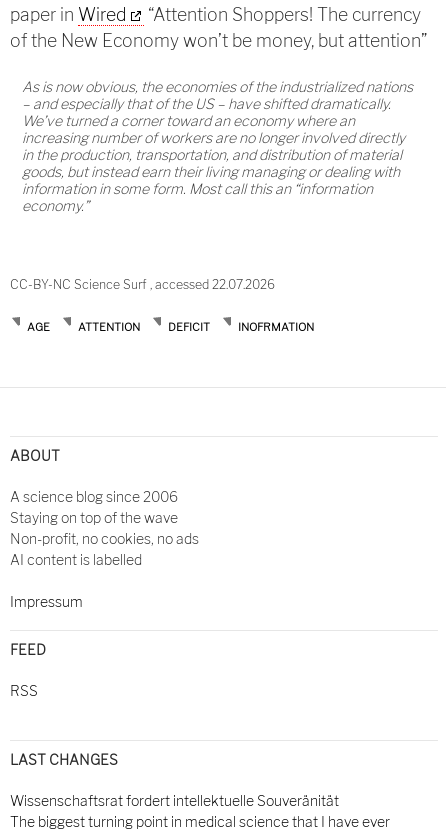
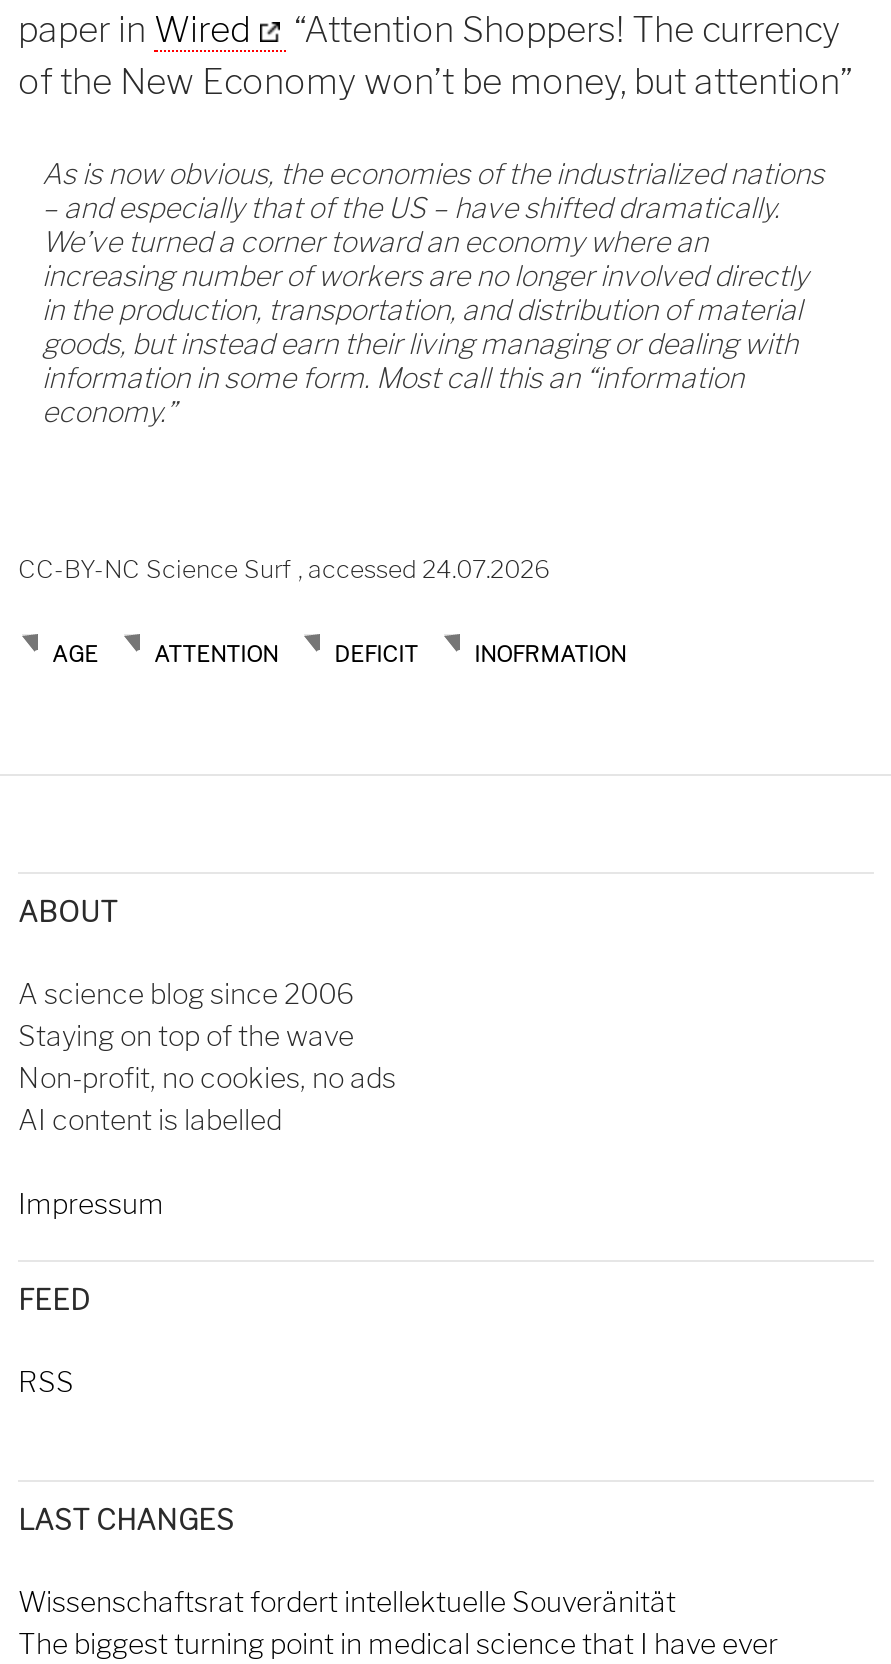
[10,277,275,292] CC-BY-NC Science Surf , accessed 22.07.2026 -> [18,554,550,584] CC-BY-NC Science Surf , accessed 24.07.2026

